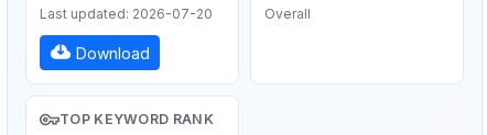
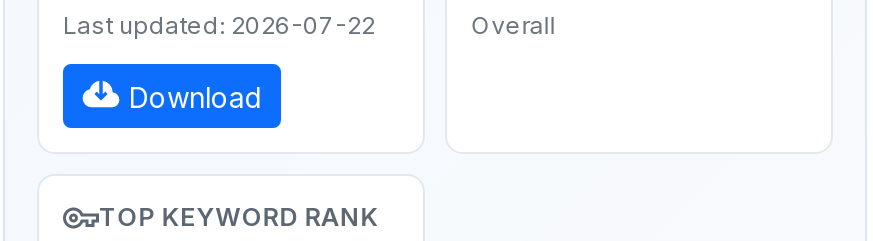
[40,5,213,21] Last updated: 2026-07-20 -> [63,9,375,39] Last updated: 2026-07-22

